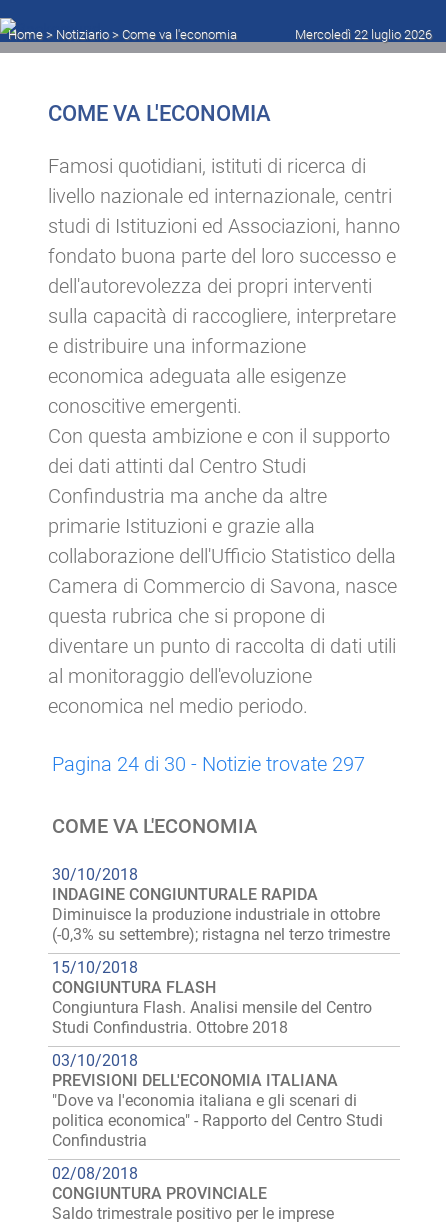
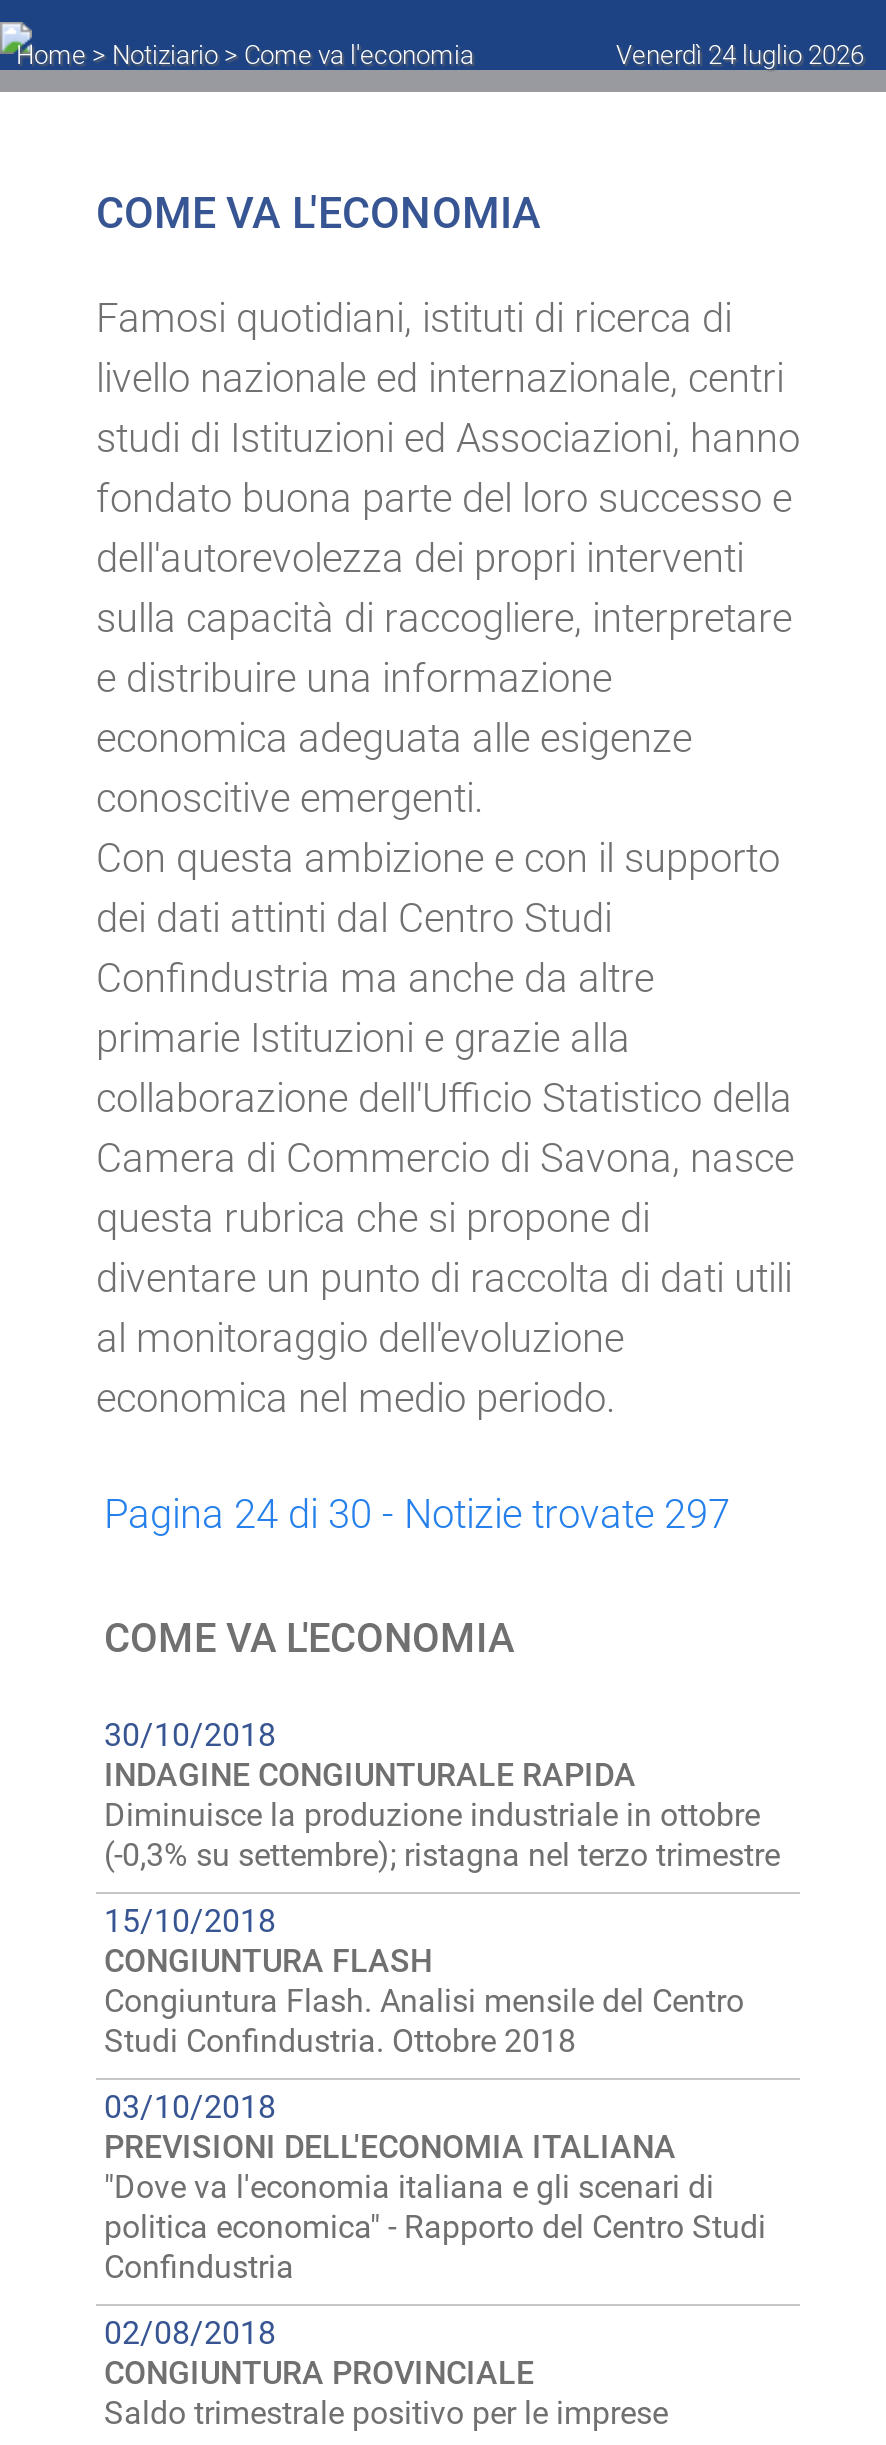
[295,27,432,42] Mercoledì 22 luglio 2026 -> [616,40,864,70] Venerdì 24 luglio 2026

